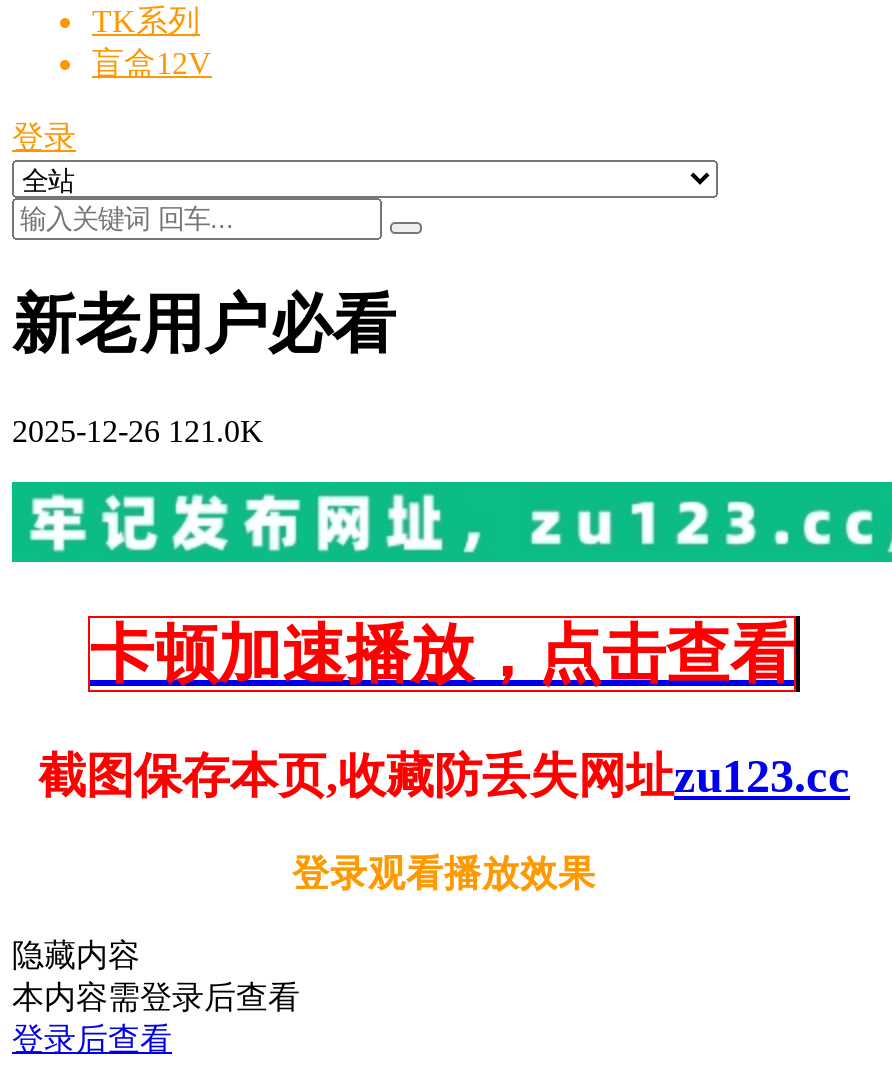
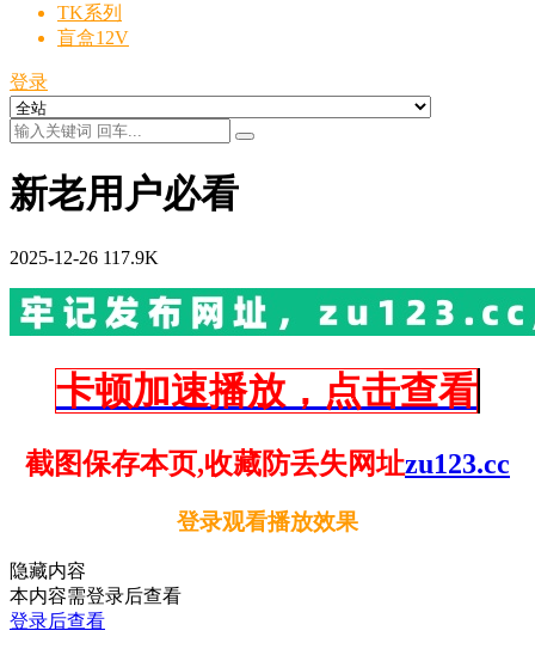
[12,414,264,448] 2025-12-26 121.0K -> [10,247,159,268] 2025-12-26 117.9K

